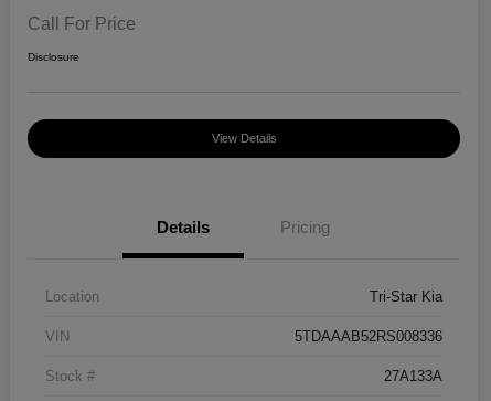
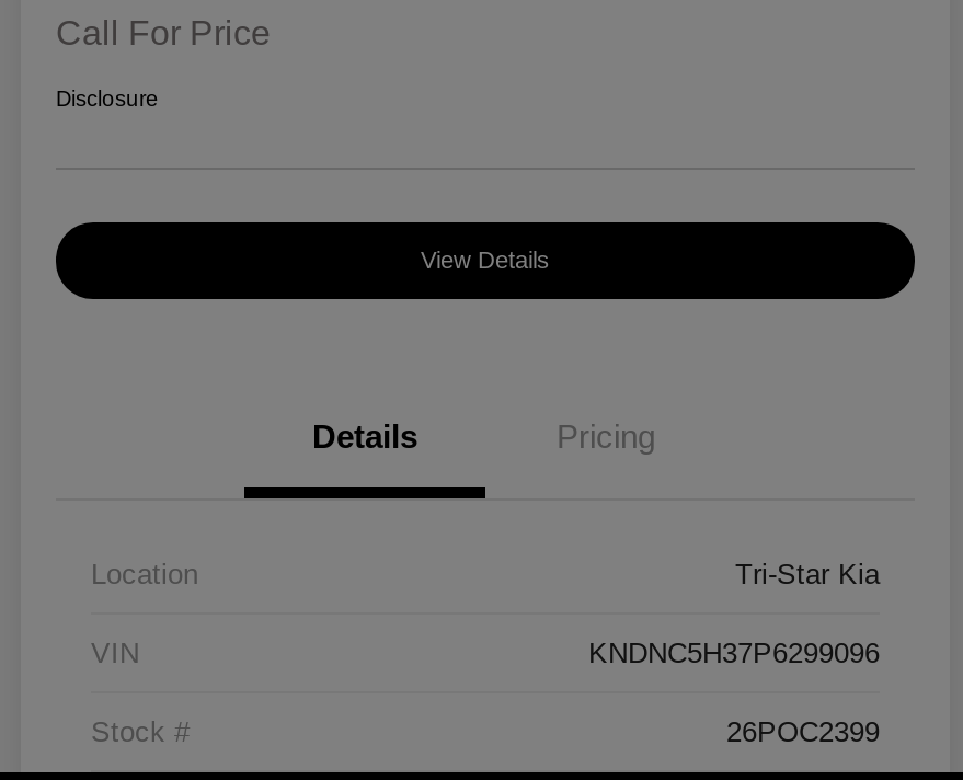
[295,328,442,345] 5TDAAAB52RS008336 -> [588,636,880,669] KNDNC5H37P6299096
[384,368,442,384] 27A133A -> [726,715,880,748] 26POC2399

